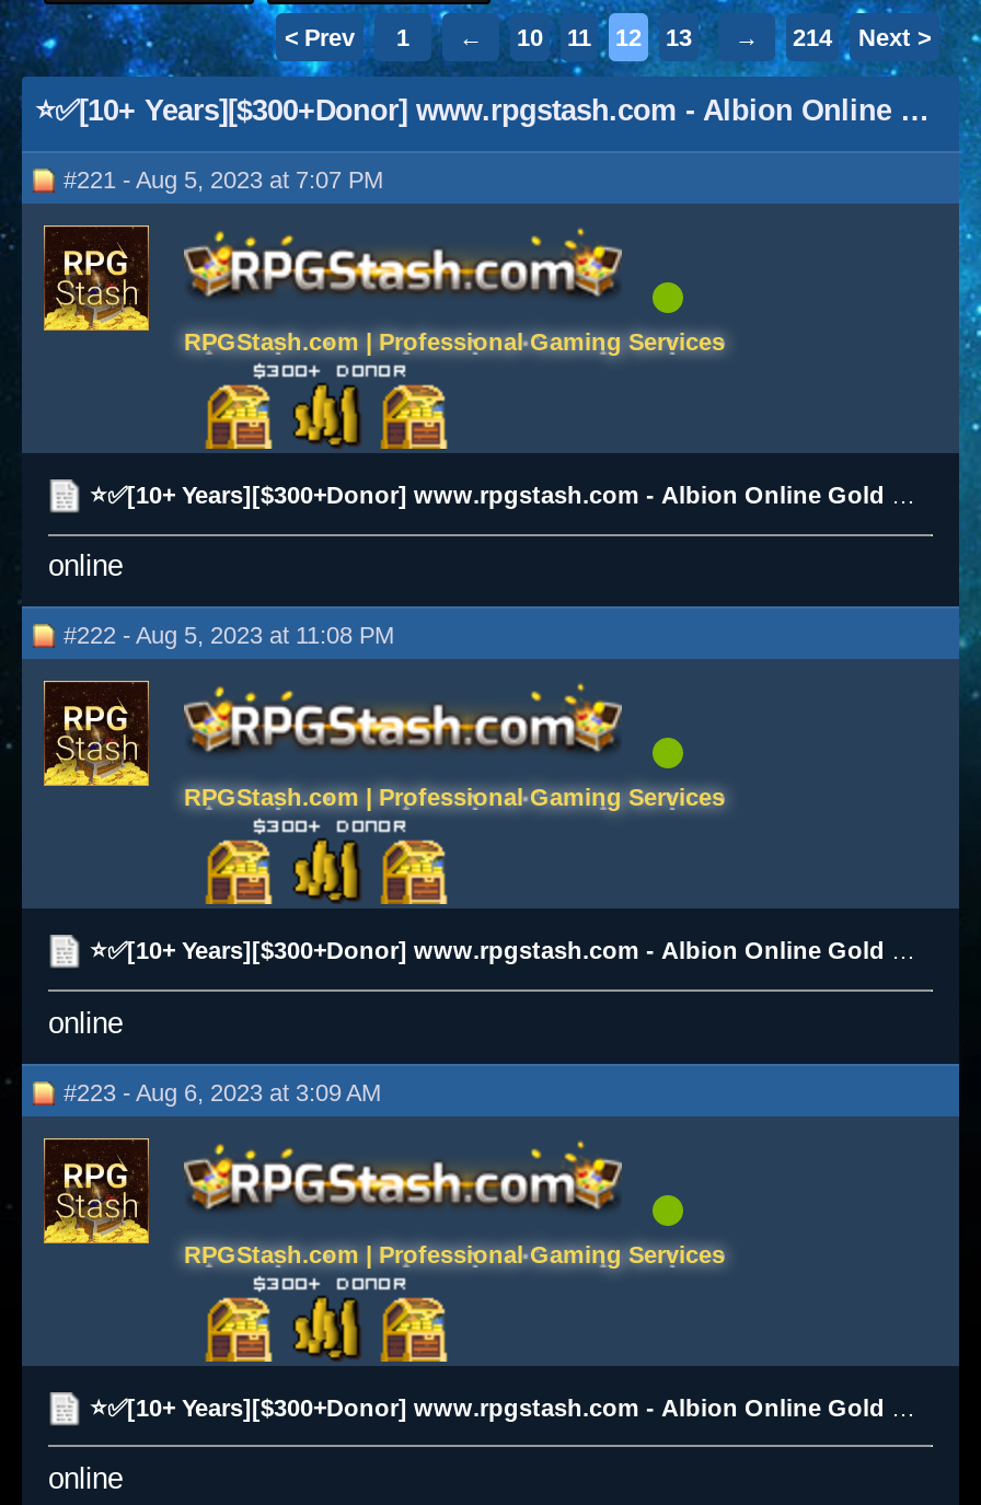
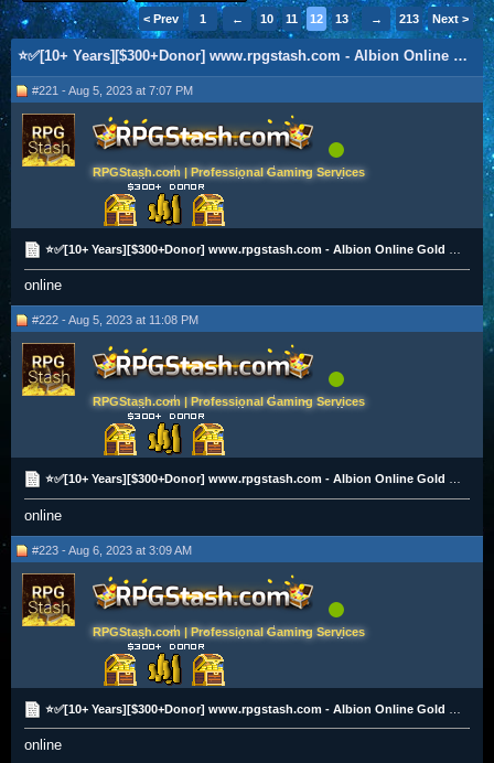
[793,24,832,50] 214 -> [399,12,419,25] 213

